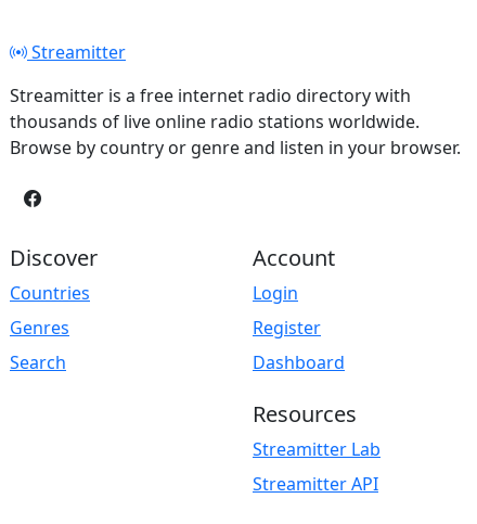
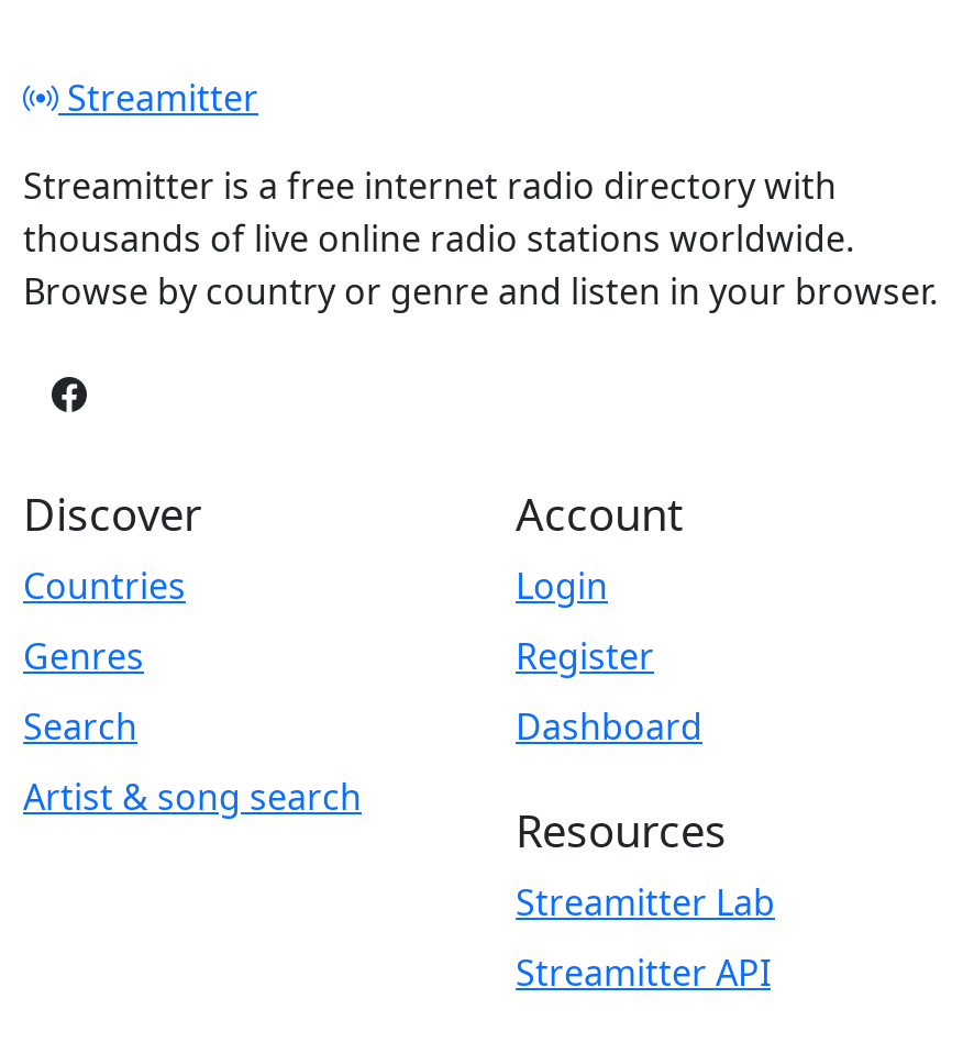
none -> [23,772,362,820] Artist & song search

